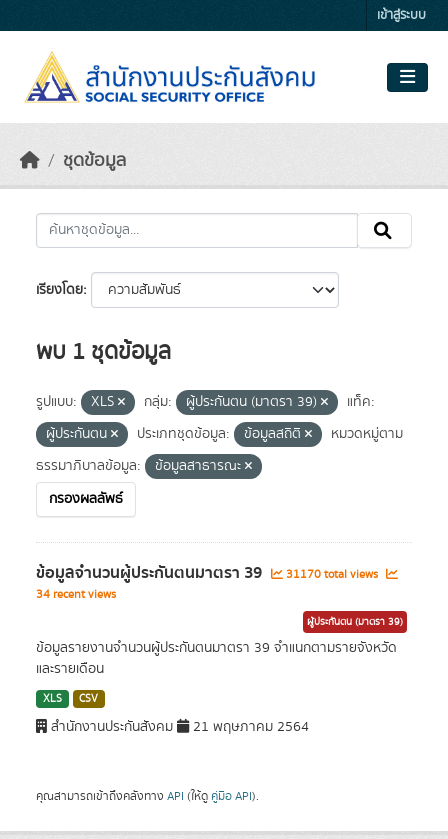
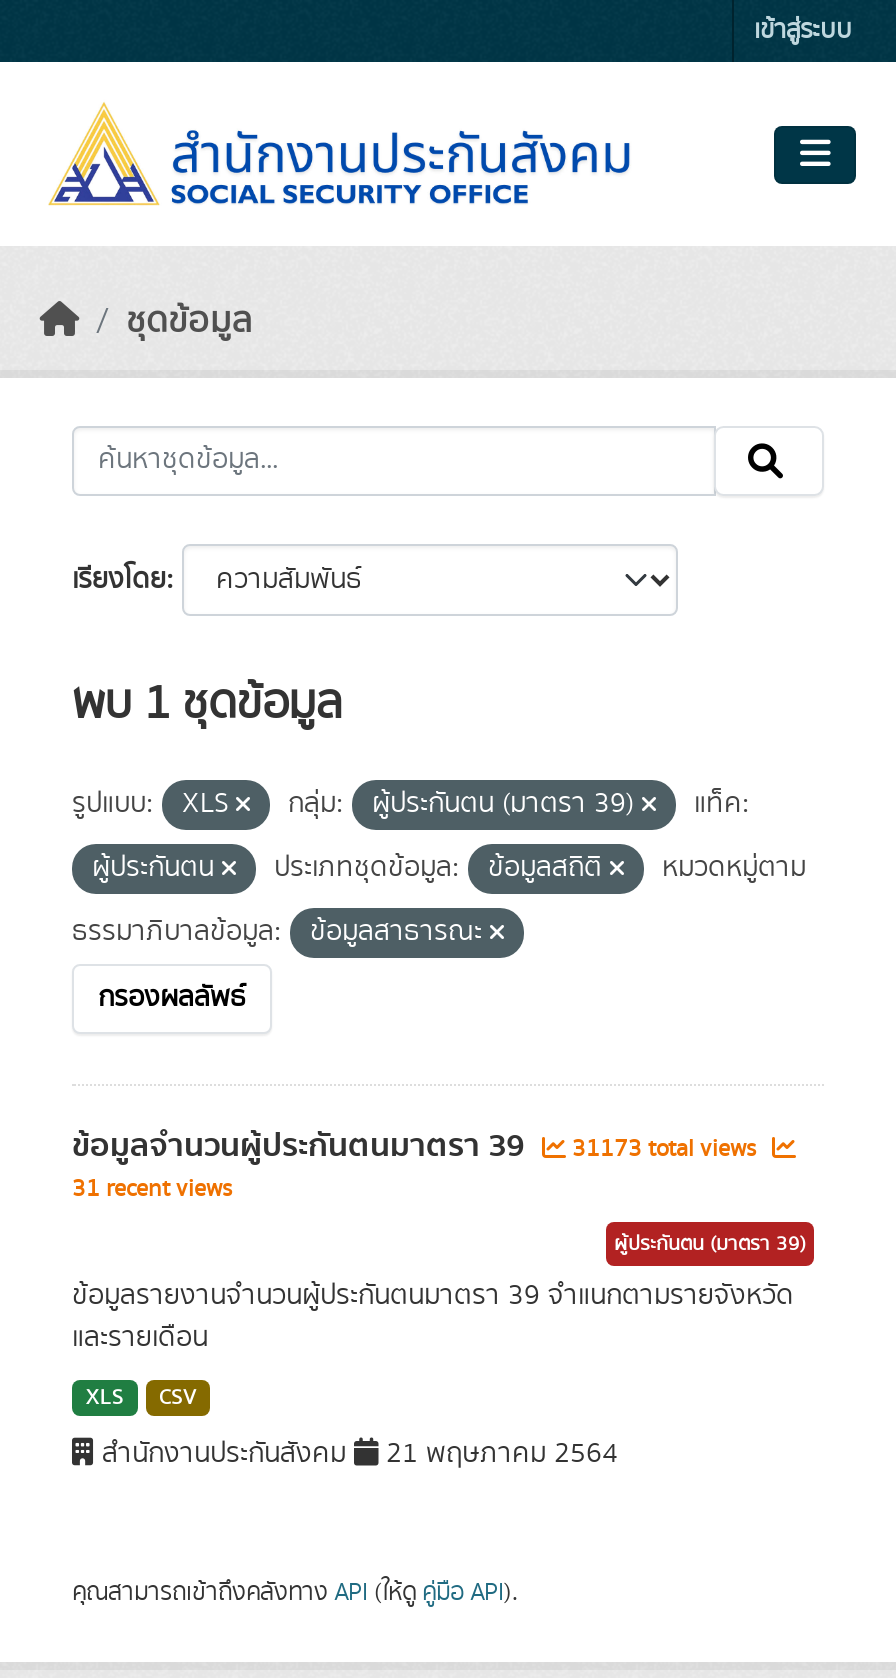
[36,560,381,586] ข้อมูลจำนวนผู้ประกันตนมาตรา 39 31170 total views -> [72,1120,762,1172] ข้อมูลจำนวนผู้ประกันตนมาตรา 39 31173 total views
[36,586,116,603] 34 recent views -> [72,1172,232,1206] 31 recent views

